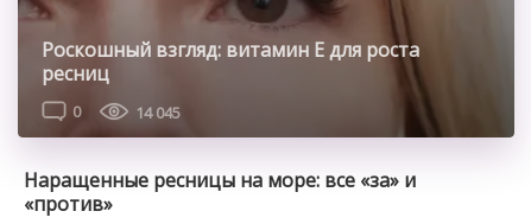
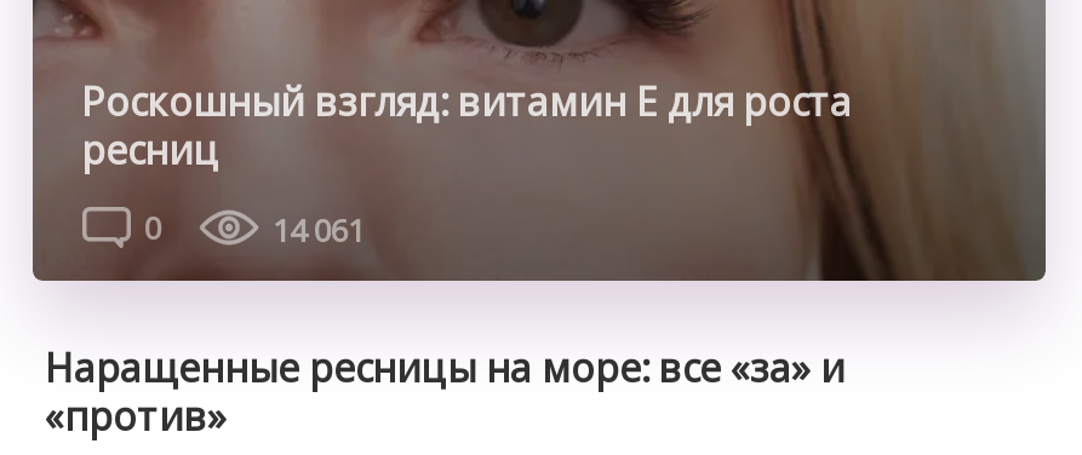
[135,102,181,123] 14 045 -> [273,209,365,252] 14 061

